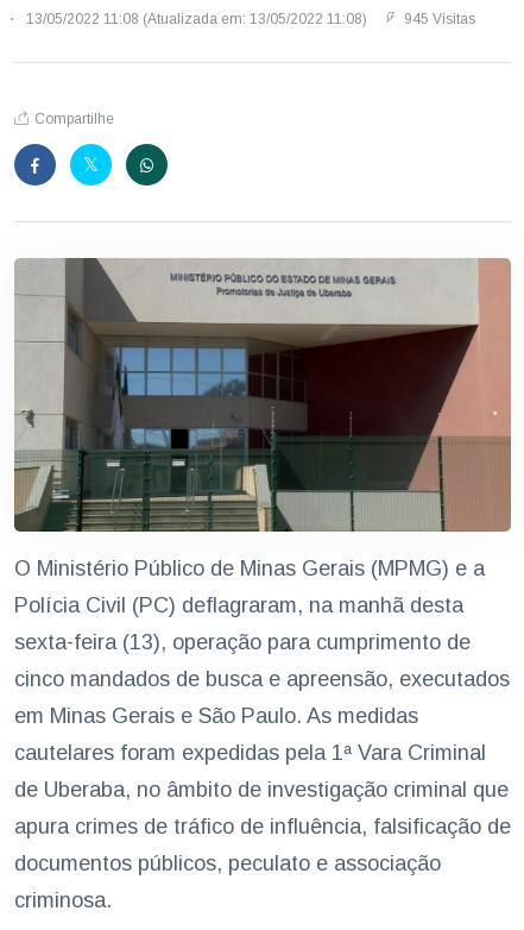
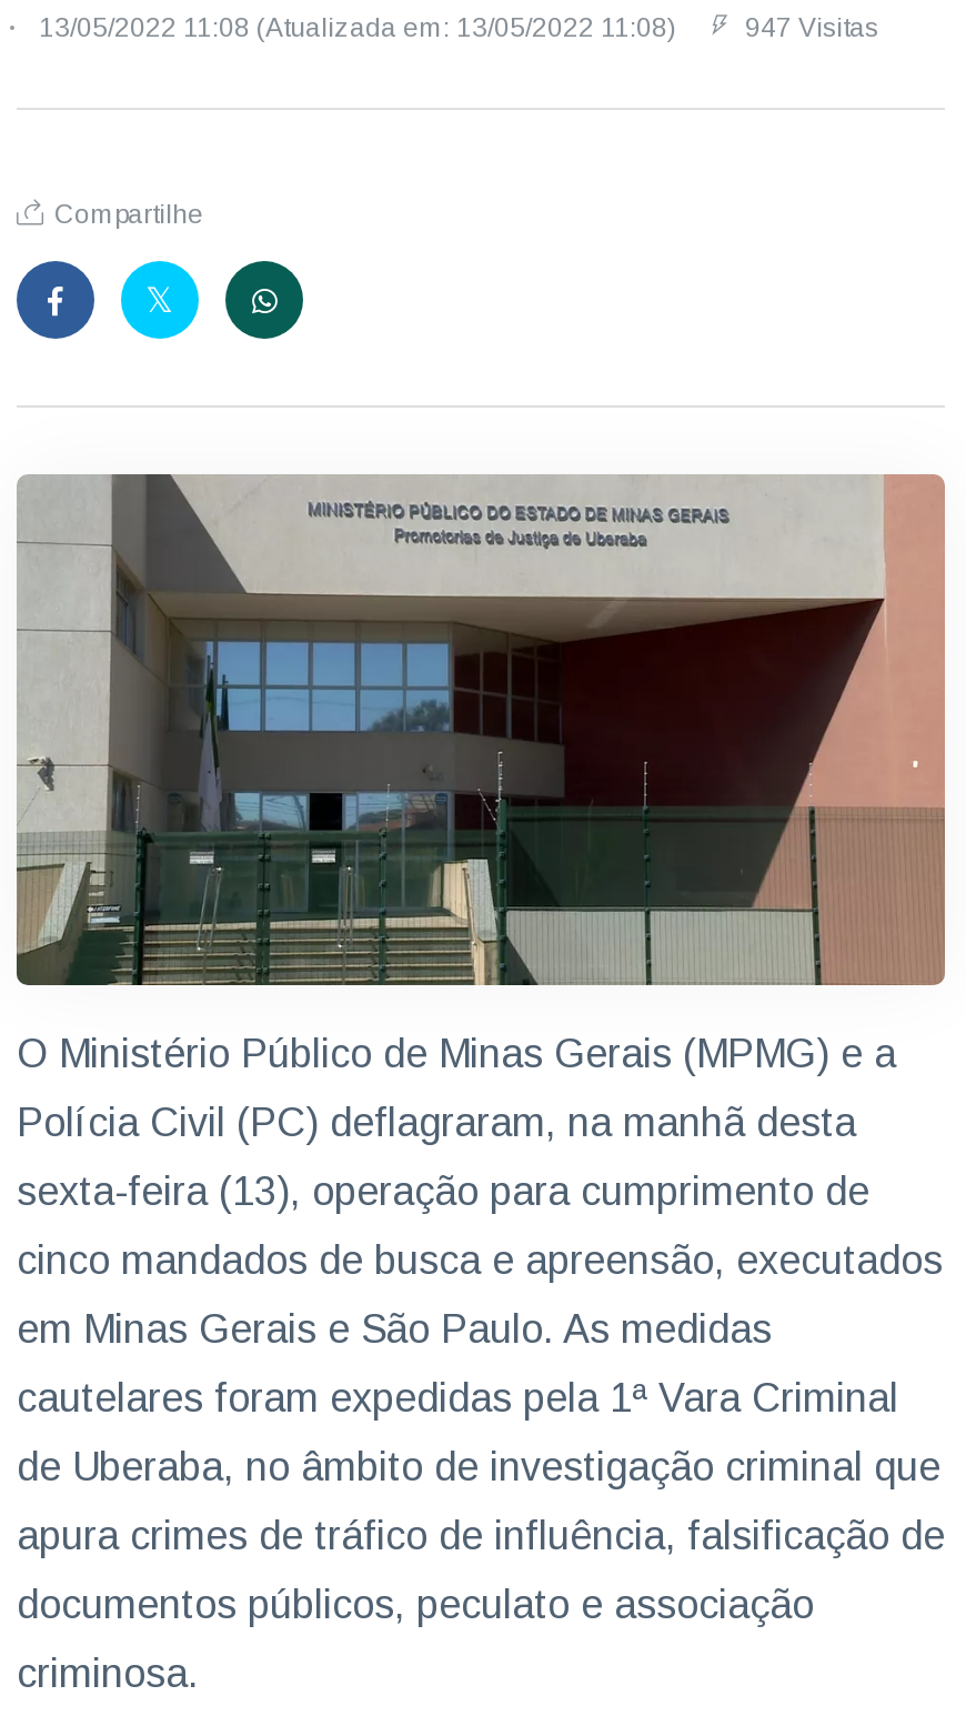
[26,11,475,27] 13/05/2022 11:08 (Atualizada em: 13/05/2022 11:08) 945 Visitas -> [39,12,878,43] 13/05/2022 11:08 (Atualizada em: 13/05/2022 11:08) 947 Visitas

